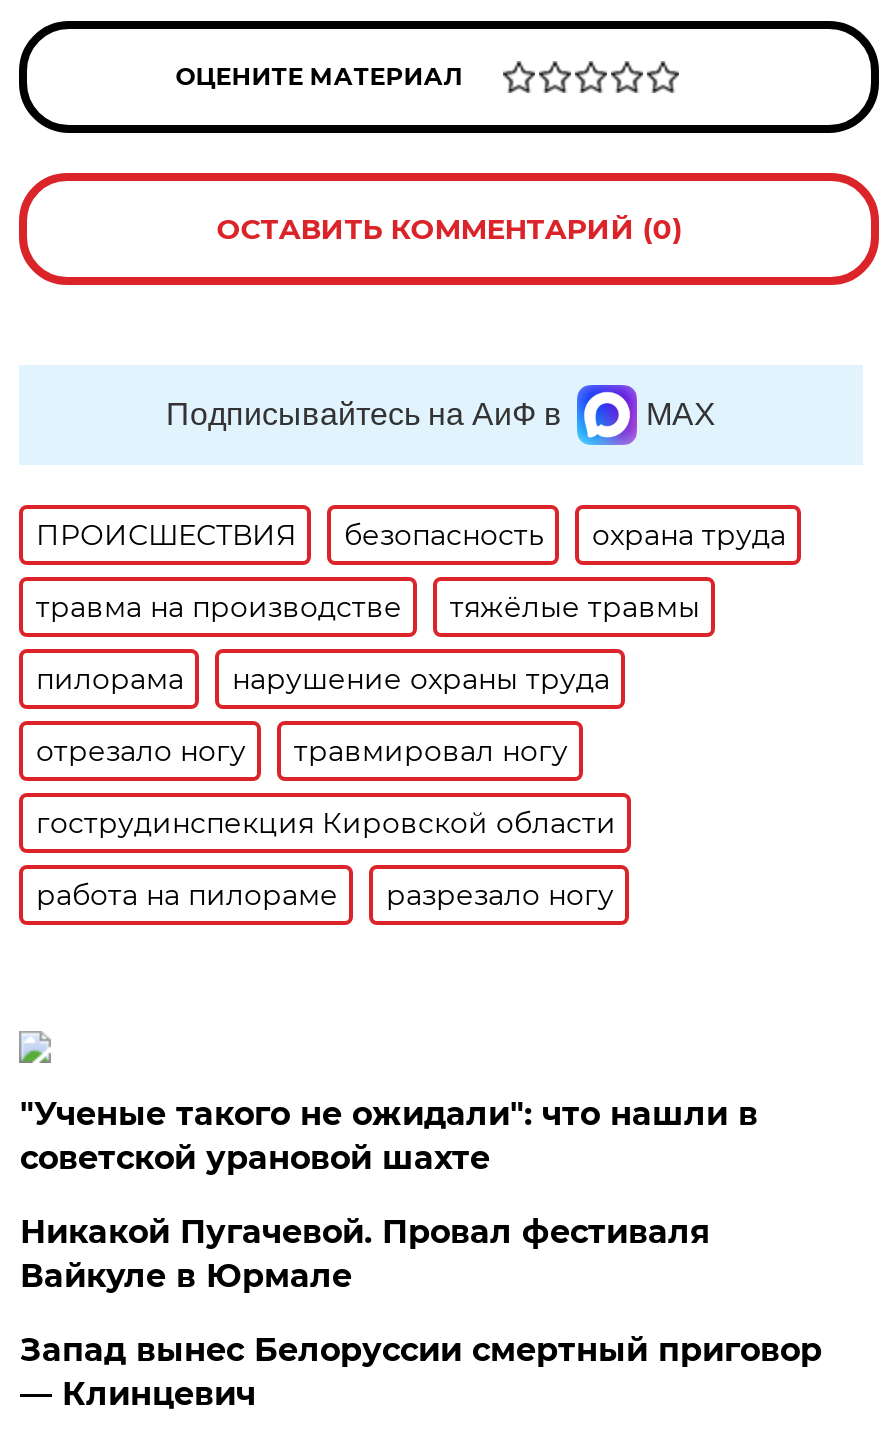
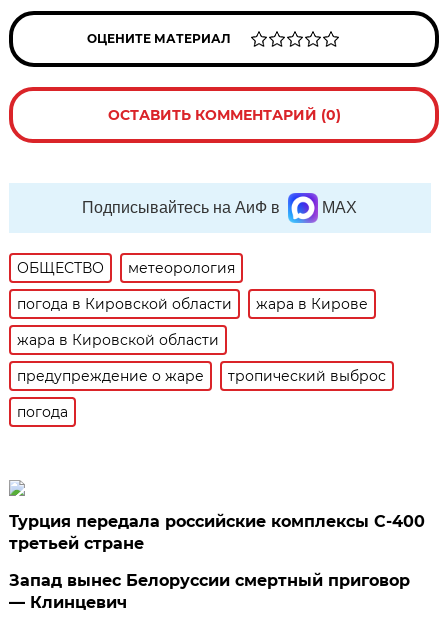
[36,516,786,912] ПРОИСШЕСТВИЯ | безопасность | охрана труда | травма на производстве | тяжёлые травмы | пилорама | нарушение охраны труда | отрезало ногу | травмировал ногу | гострудинспекция Кировской области | работа на пилораме | разрезало ногу -> [17,259,386,421] ОБЩЕСТВО | метеорология | погода в Кировской области | жара в Кирове | жара в Кировской области | предупреждение о жаре | тропический выброс | погода
[20,1094,758,1294] "Ученые такого не ожидали": что нашли в | советской урановой шахте | Никакой Пугачевой. Провал фестиваля | Вайкуле в Юрмале -> [9,512,425,553] Турция передала российские комплексы С-400 | третьей стране

